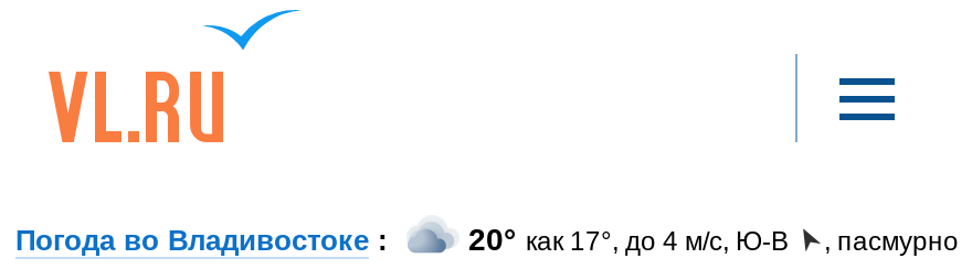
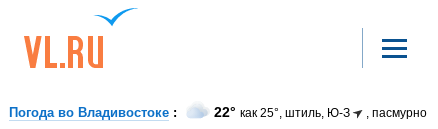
[468,222,959,257] 20° как 17° до 4 м/с Ю-В пасмурно -> [214,104,427,120] 22° как 25° штиль Ю-З пасмурно

